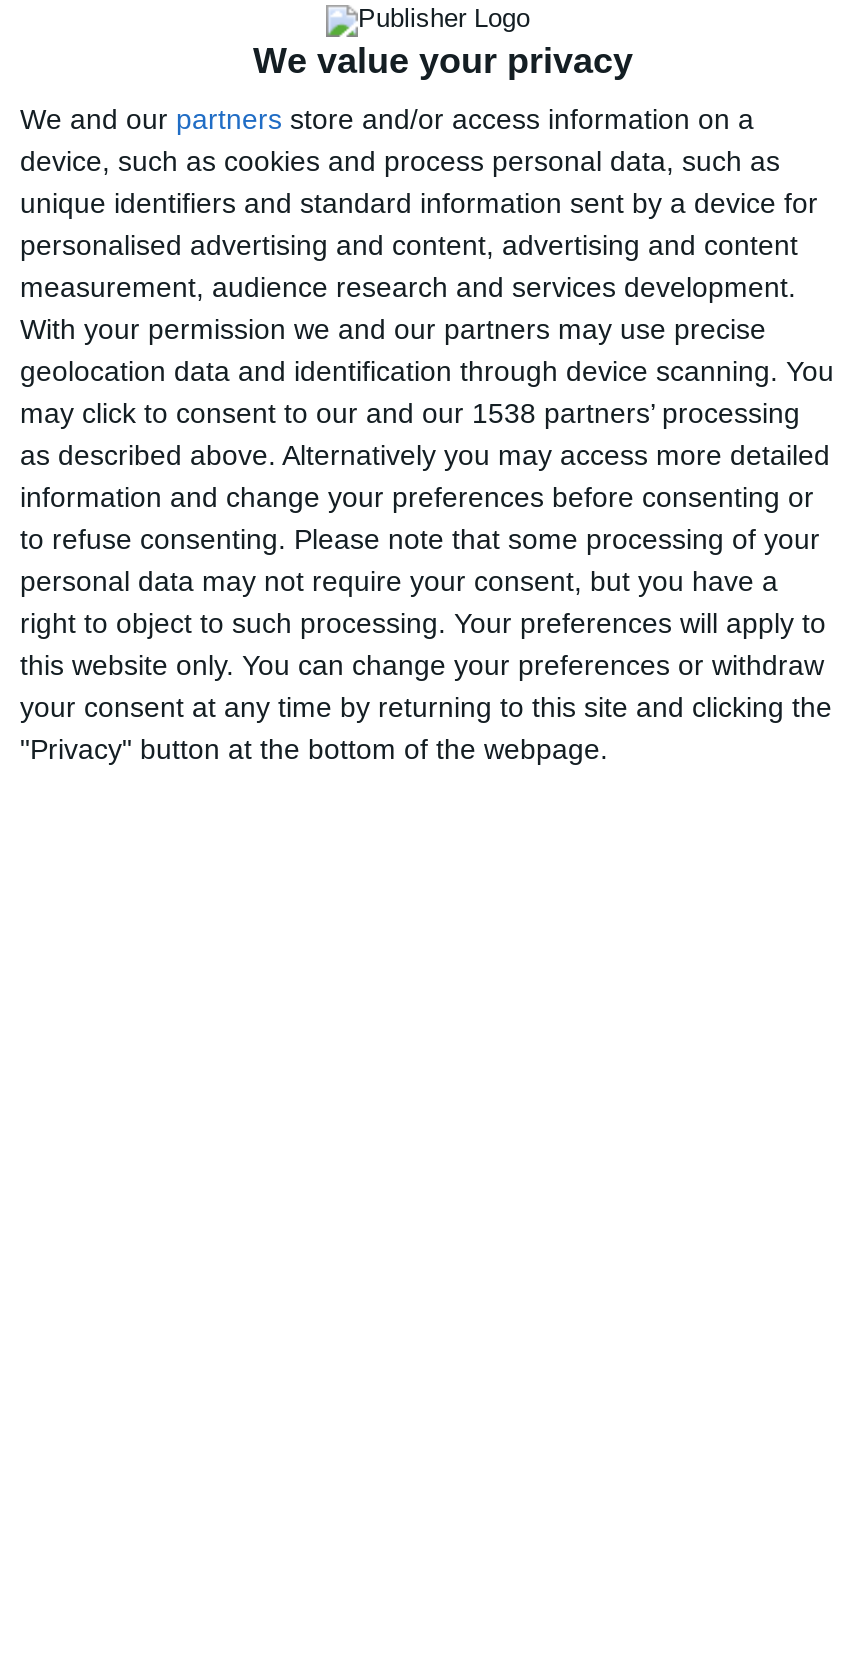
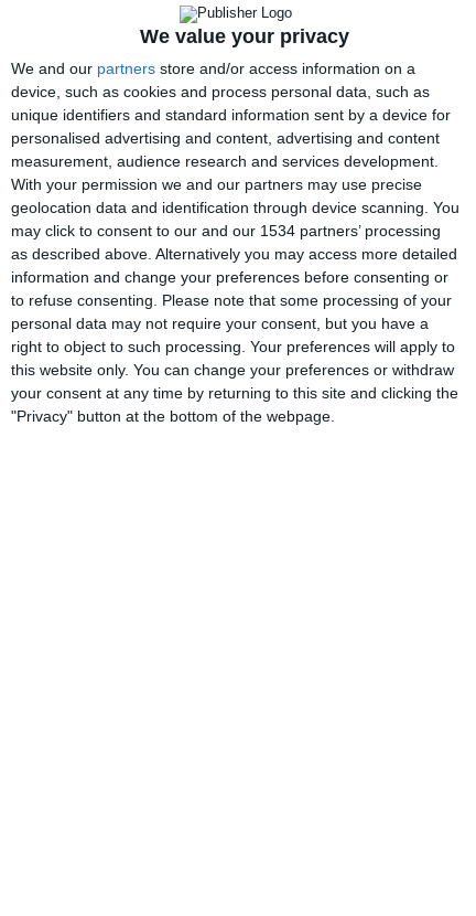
[20,397,800,429] may click to consent to our and our 1538 partners’ processing -> [11,222,441,239] may click to consent to our and our 1534 partners’ processing

